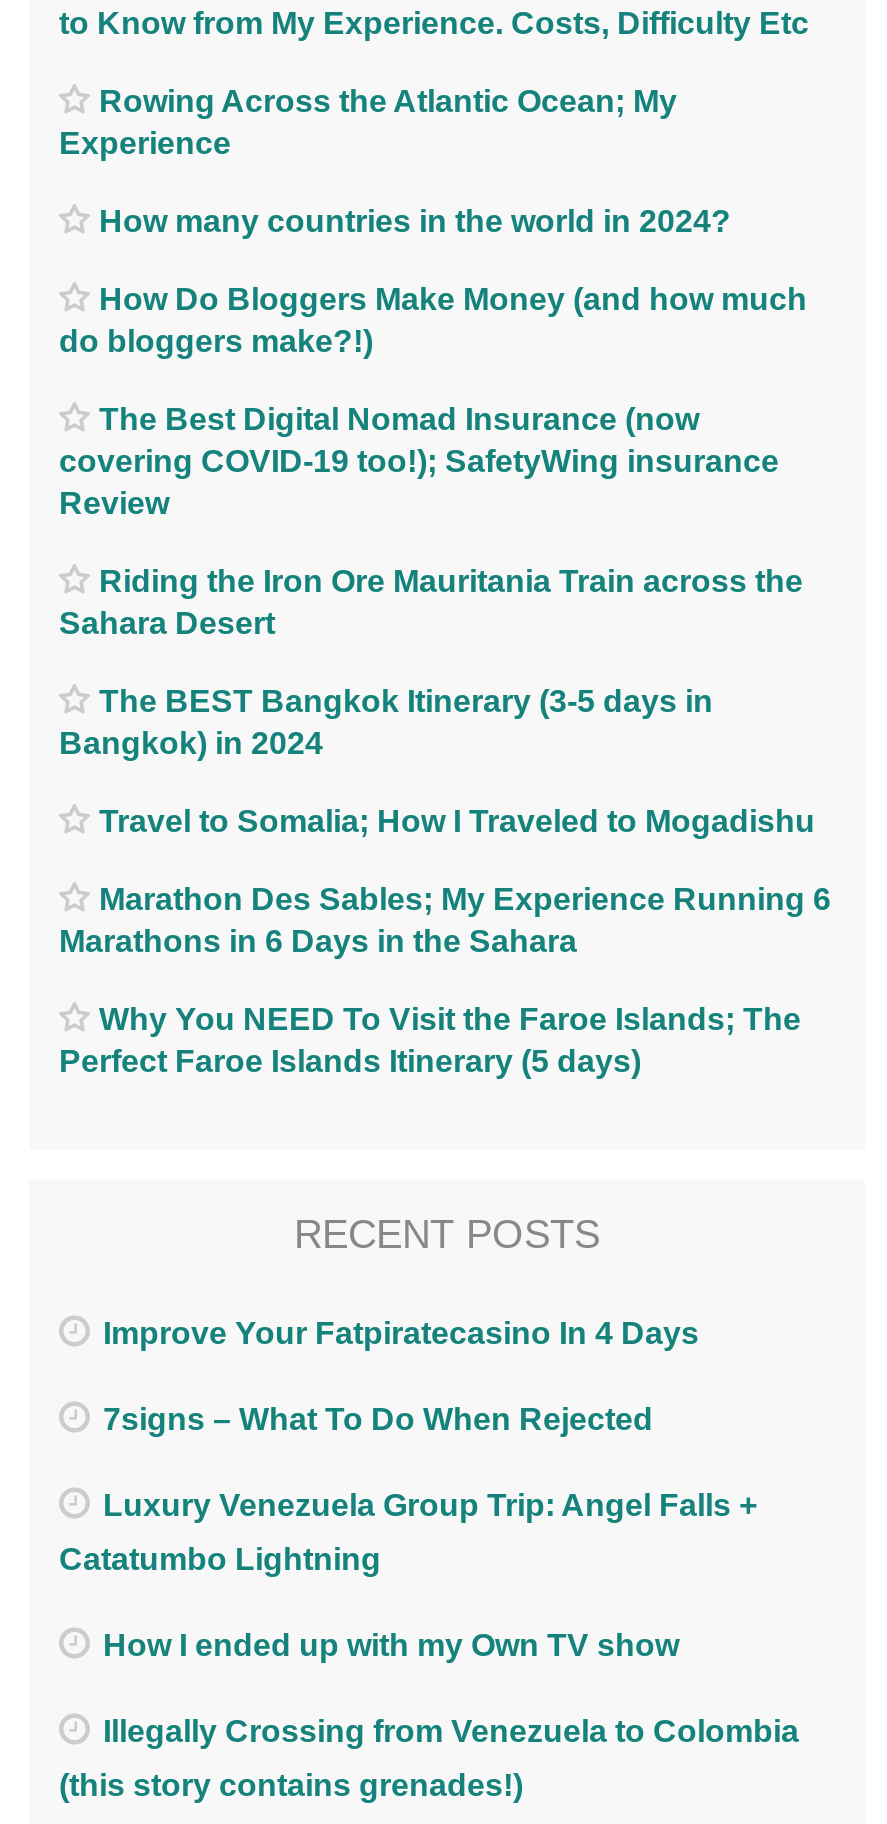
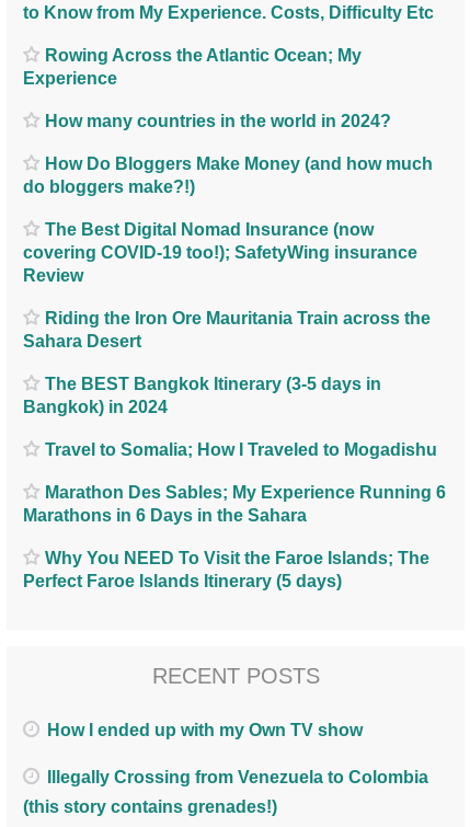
[59,1316,757,1576] Improve Your Fatpiratecasino In 4 Days | 7signs – What To Do When Rejected | Luxury Venezuela Group Trip: Angel Falls + | Catatumbo Lightning -> none

